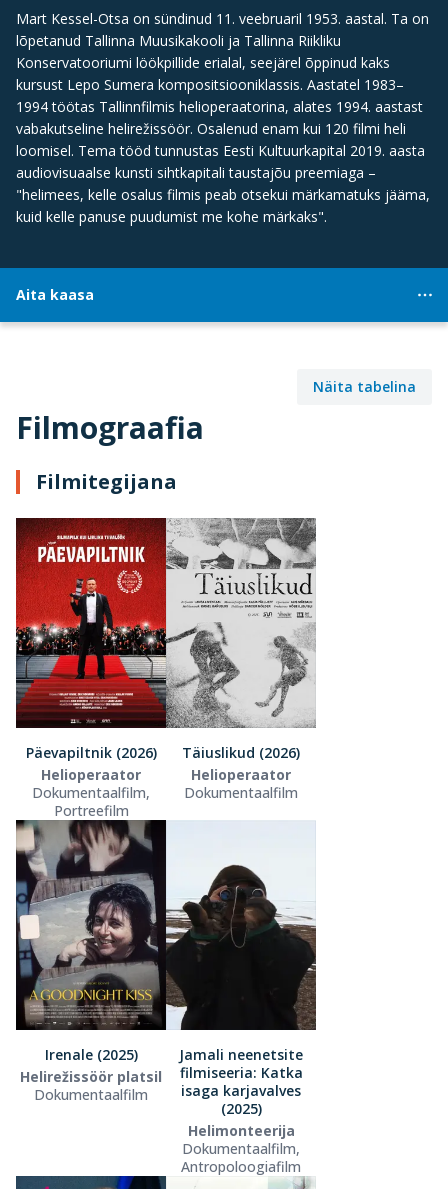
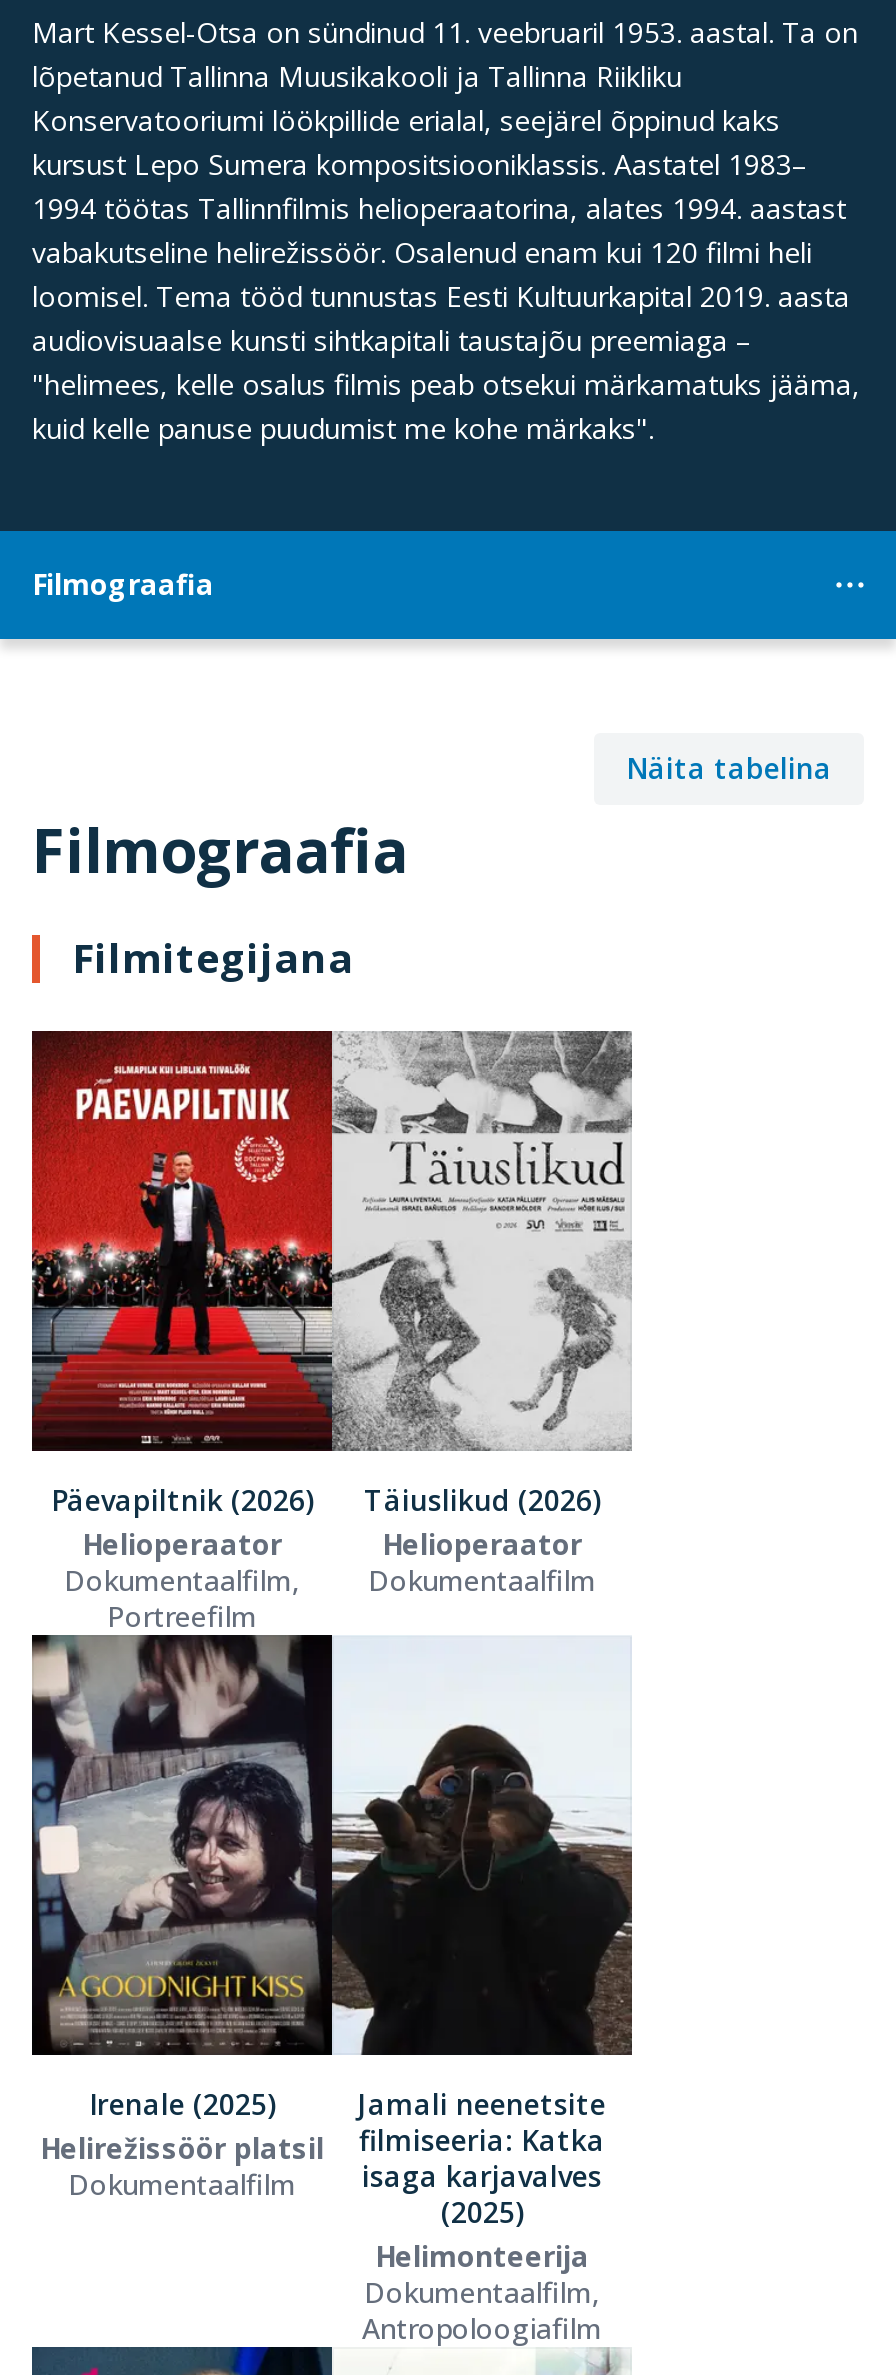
[16,284,94,303] Aita kaasa -> [32,566,214,604] Filmograafia

